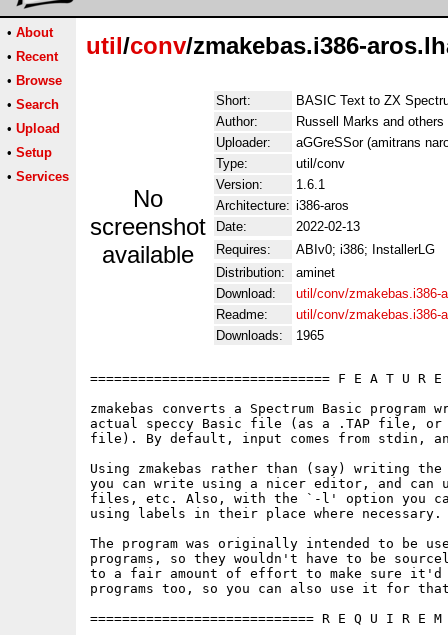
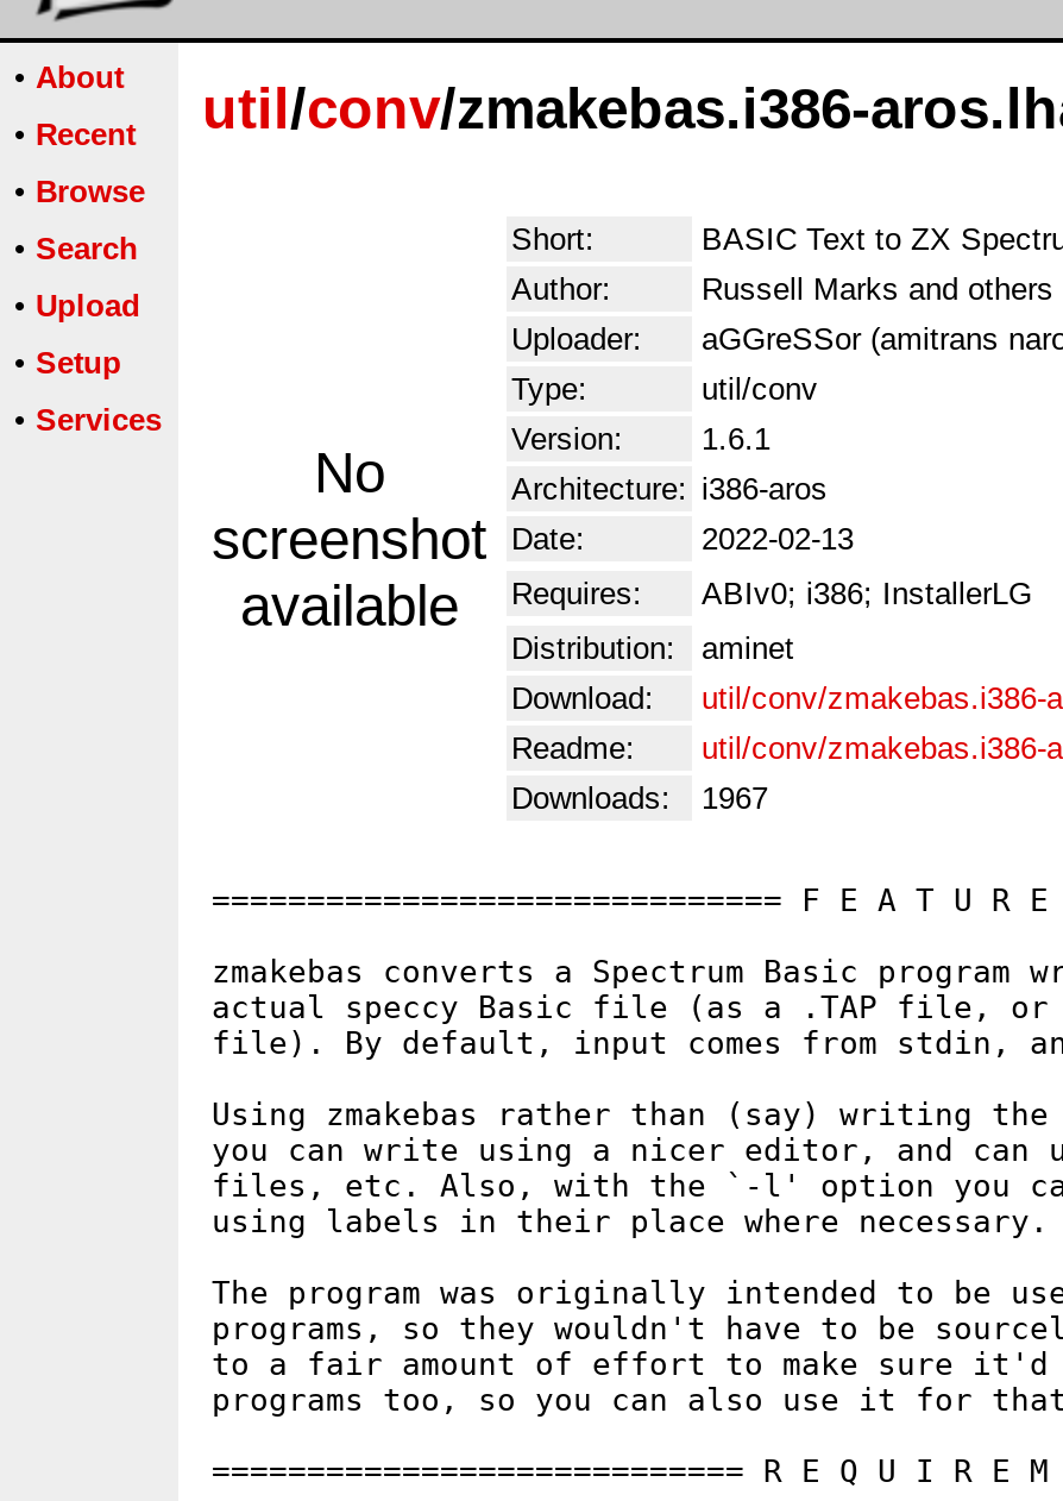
[216,328,324,343] Downloads: 1965 -> [511,780,768,816] Downloads: 1967

